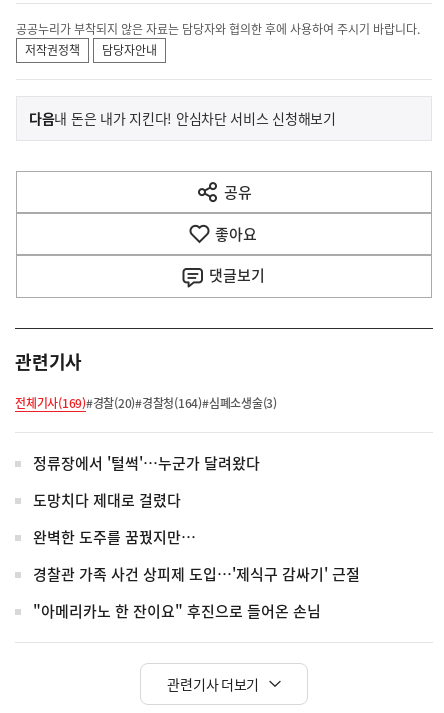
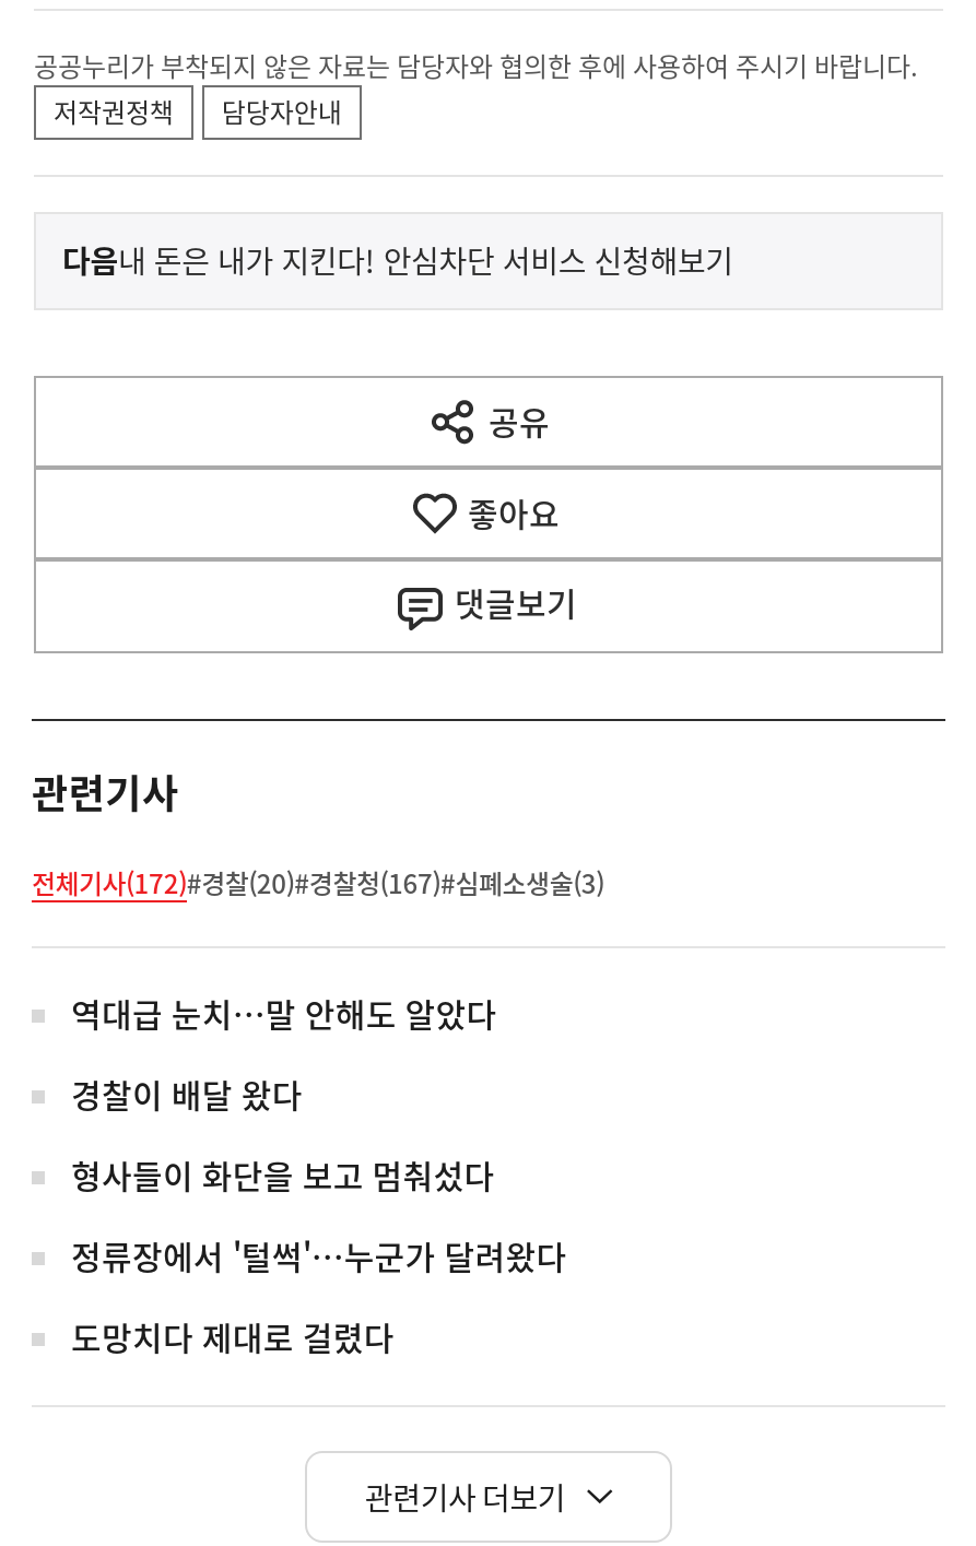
[15,394,277,412] 전체기사(169)#경찰(20)#경찰청(164)#심폐소생술(3) -> [32,864,604,1200] 전체기사(172)#경찰(20)#경찰청(167)#심폐소생술(3) | 역대급 눈치…말 안해도 알았다 | 경찰이 배달 왔다 | 형사들이 화단을 보고 멈춰섰다
moved [33,452,260,511] -> [71,1233,567,1362]: 정류장에서 '털썩'…누군가 달려왔다 | 도망치다 제대로 걸렸다
[33,526,359,622] 완벽한 도주를 꿈꿨지만… | 경찰관 가족 사건 상피제 도입…'제식구 감싸기' 근절 | "아메리카노 한 잔이요" 후진으로 들어온 손님 -> none

